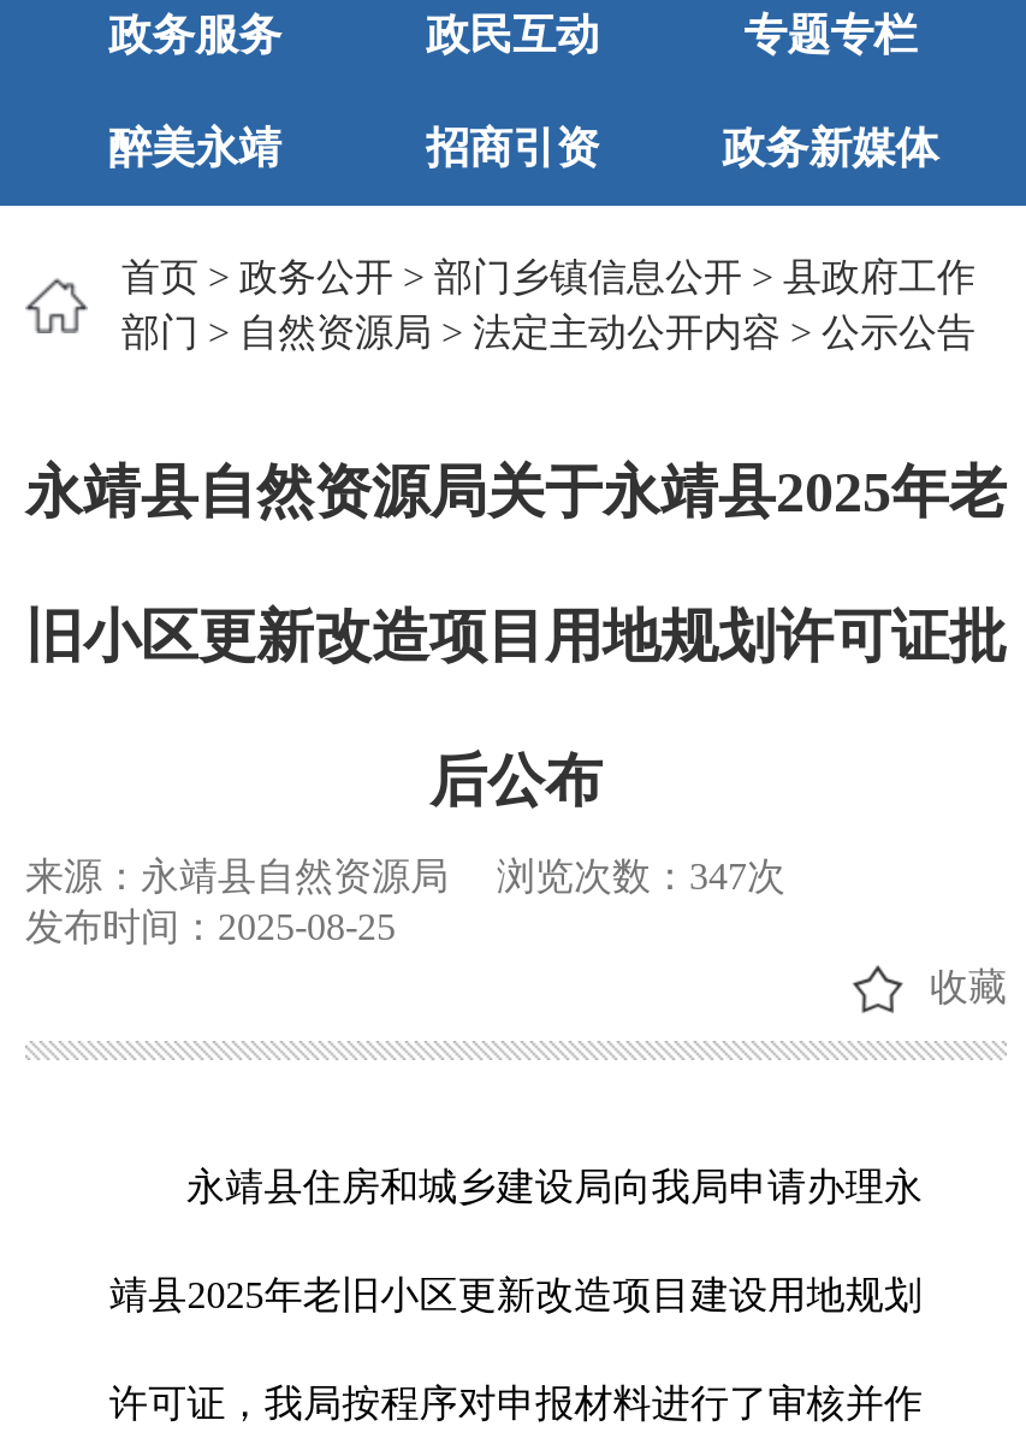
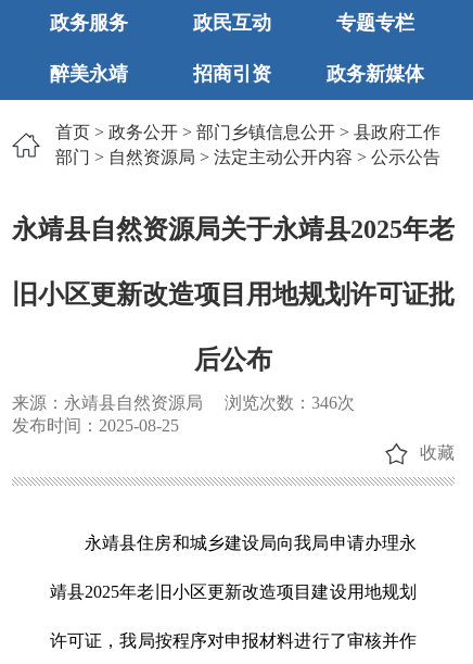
[25,855,785,896] 来源：永靖县自然资源局 浏览次数：347次 -> [12,393,355,412] 来源：永靖县自然资源局 浏览次数：346次

